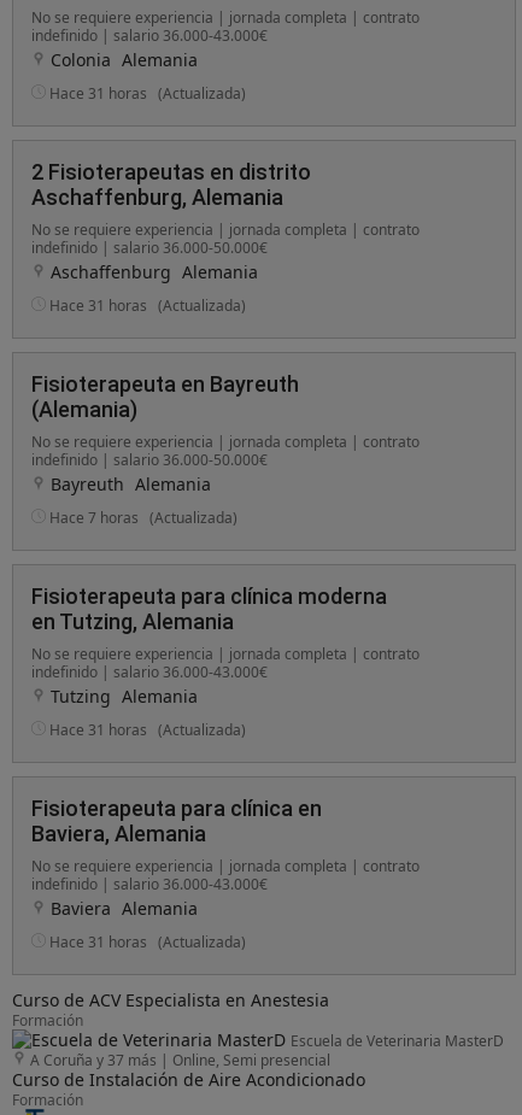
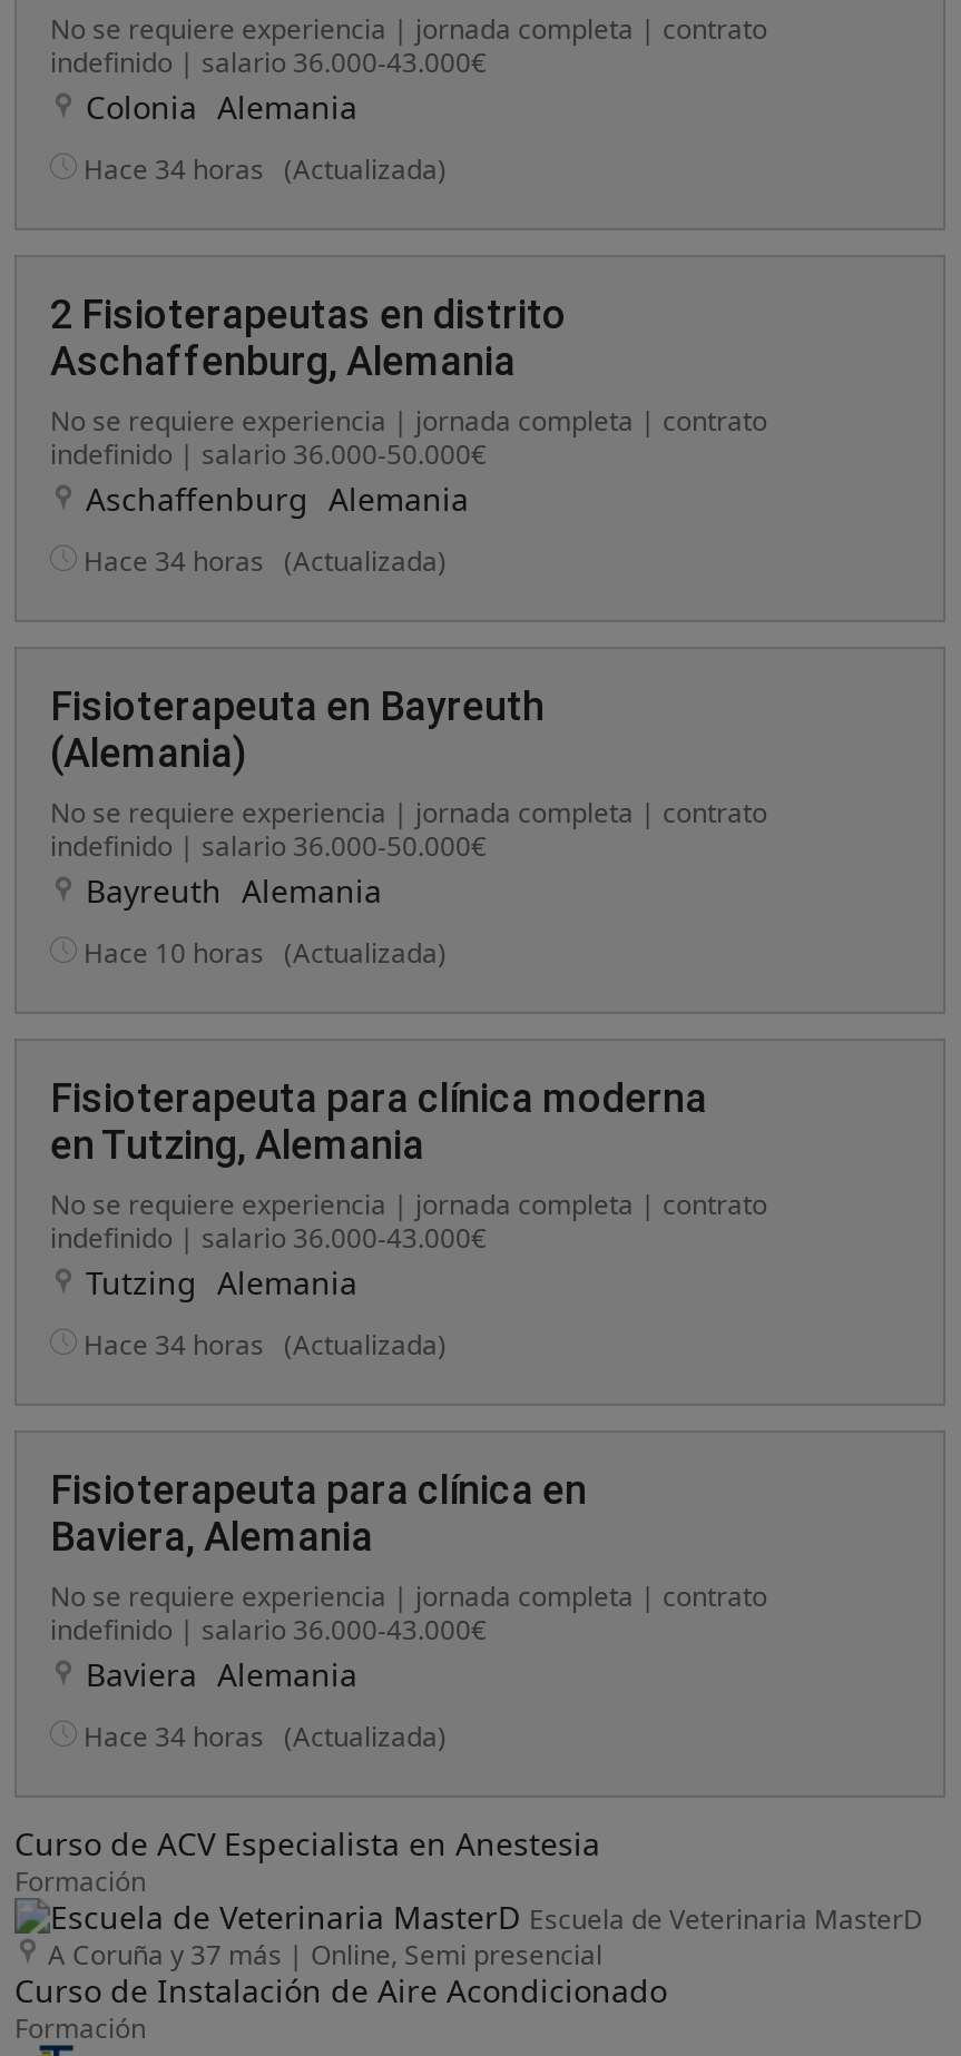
[49,83,246,104] Hace 31 horas (Actualizada) -> [84,150,447,188] Hace 34 horas (Actualizada)
[49,295,246,316] Hace 31 horas (Actualizada) -> [84,542,447,580] Hace 34 horas (Actualizada)
[49,507,237,528] Hace 7 horas (Actualizada) -> [84,934,447,972] Hace 10 horas (Actualizada)
[49,720,246,740] Hace 31 horas (Actualizada) -> [84,1326,447,1364] Hace 34 horas (Actualizada)
[49,932,246,952] Hace 31 horas (Actualizada) -> [84,1718,447,1755] Hace 34 horas (Actualizada)

